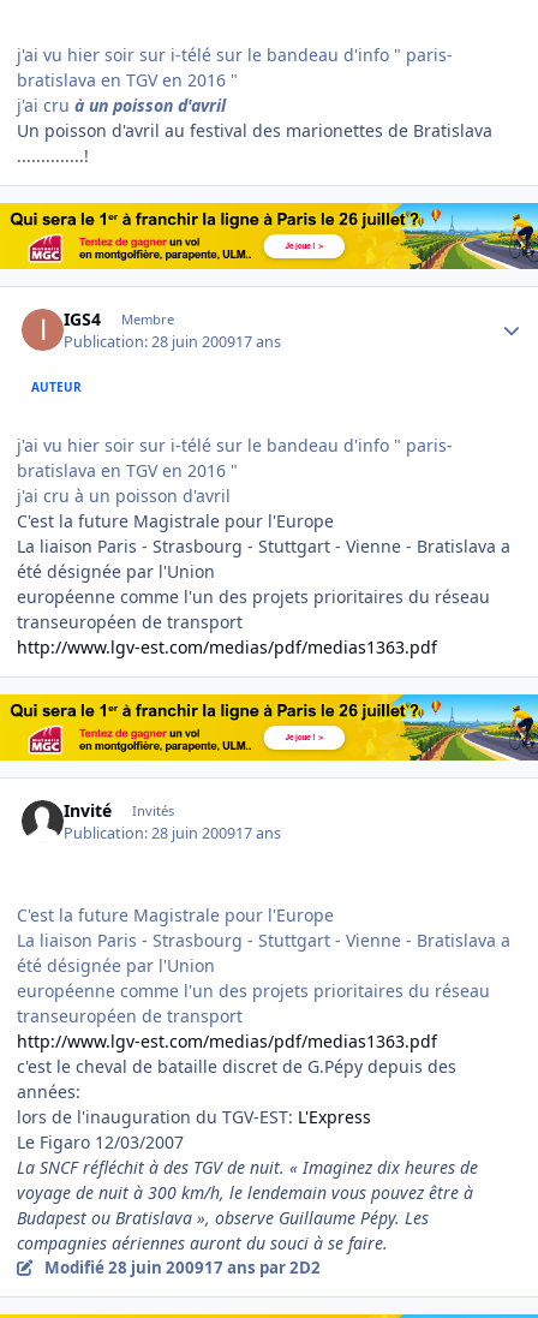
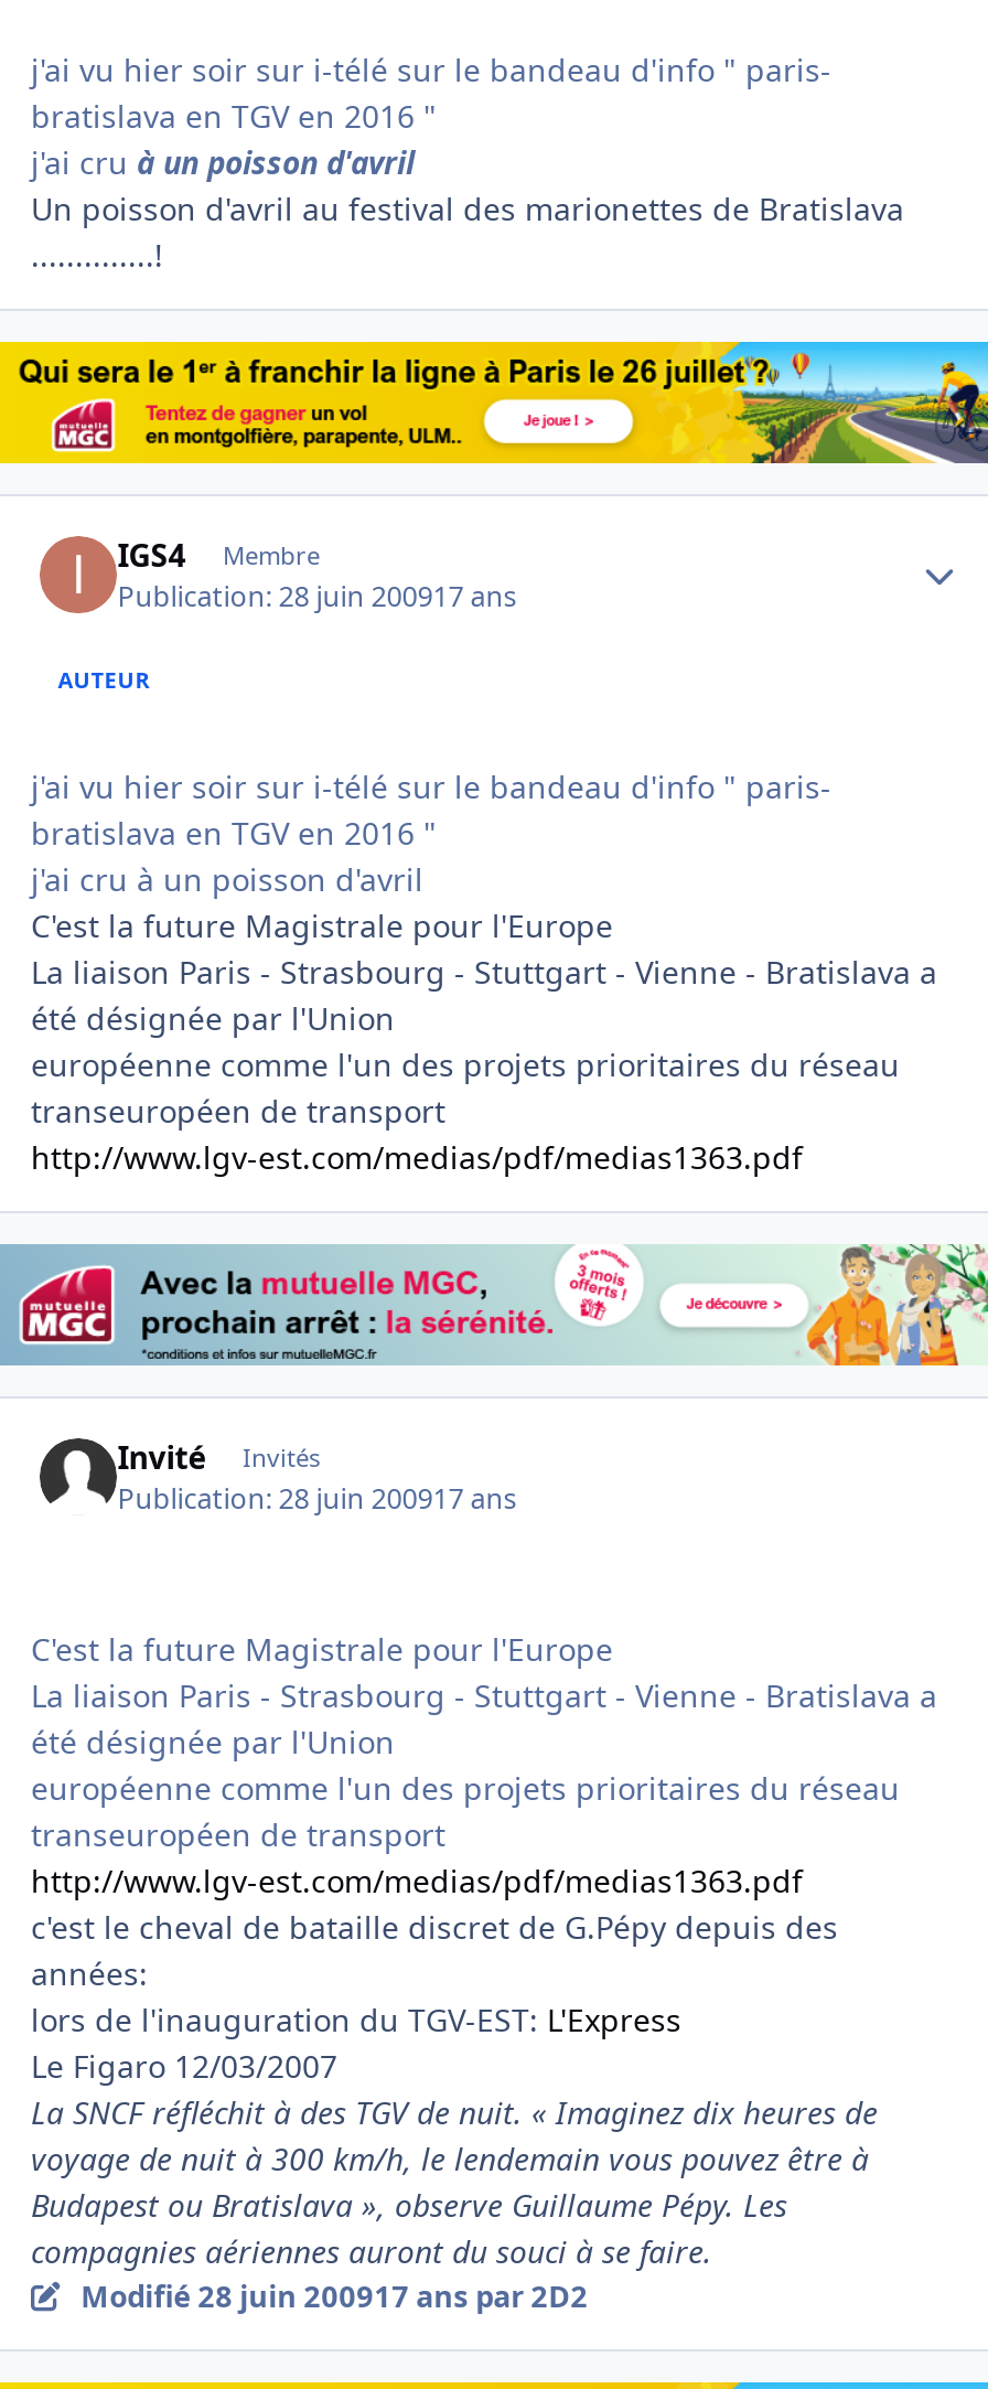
[4,693,534,762] [image] -> [7,1242,981,1368] [image]

